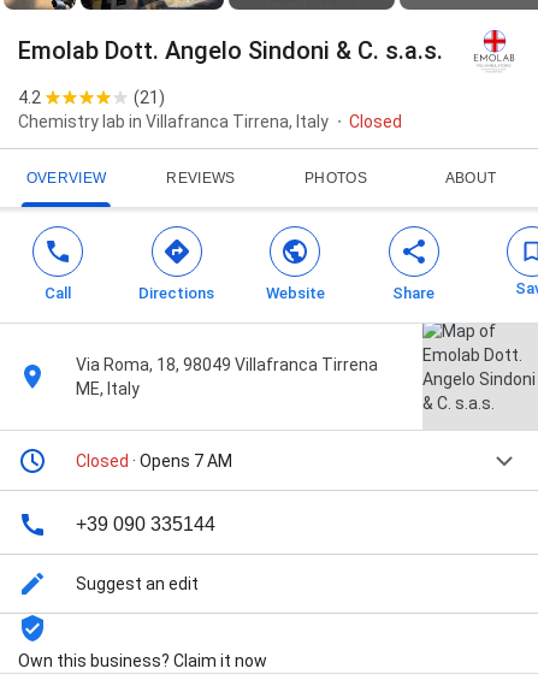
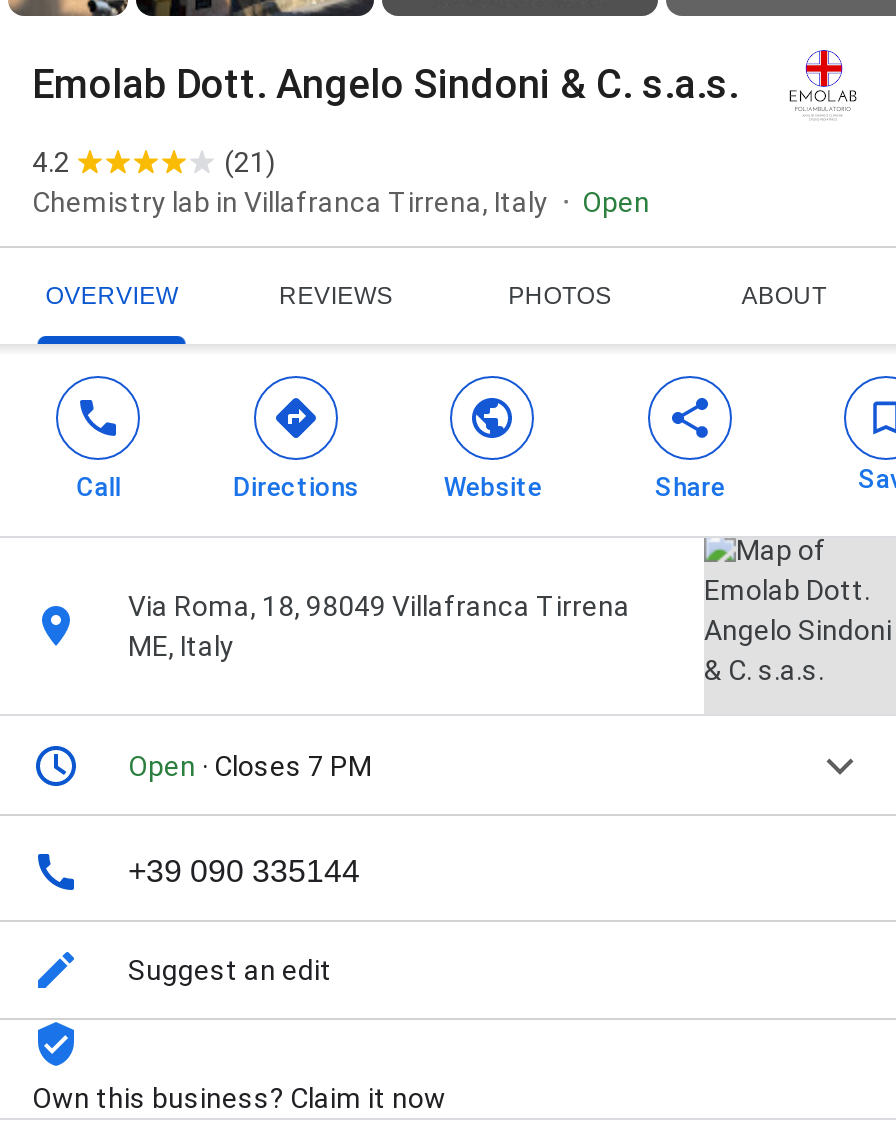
[349,112,402,131] Closed -> [582,186,650,218] Open
[76,452,232,471] Closed · Opens 7 AM -> [128,750,372,782] Open · Closes 7 PM

